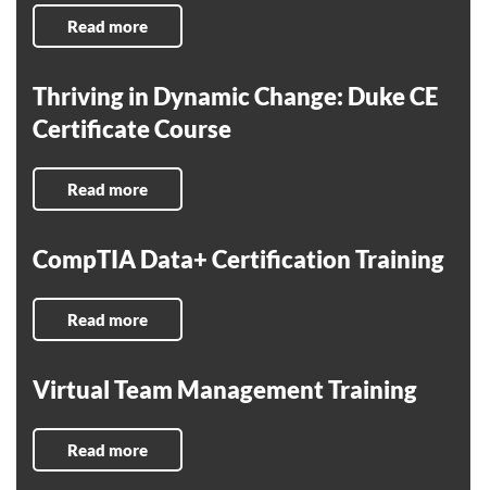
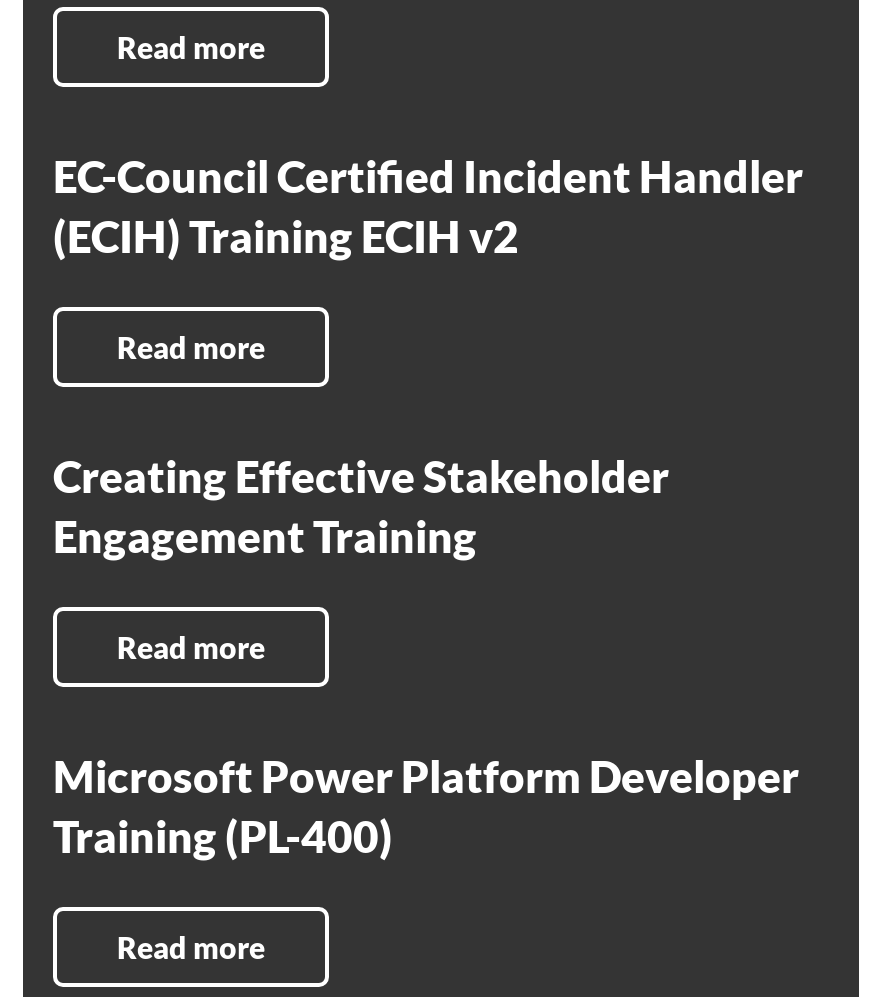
[33,81,438,143] Thriving in Dynamic Change: Duke CE | Certificate Course -> [53,149,803,263] EC-Council Certified Incident Handler | (ECIH) Training ECIH v2
[33,244,444,274] CompTIA Data+ Certification Training -> [53,449,669,563] Creating Effective Stakeholder | Engagement Training
[33,375,417,404] Virtual Team Management Training -> [53,749,799,863] Microsoft Power Platform Developer | Training (PL-400)

